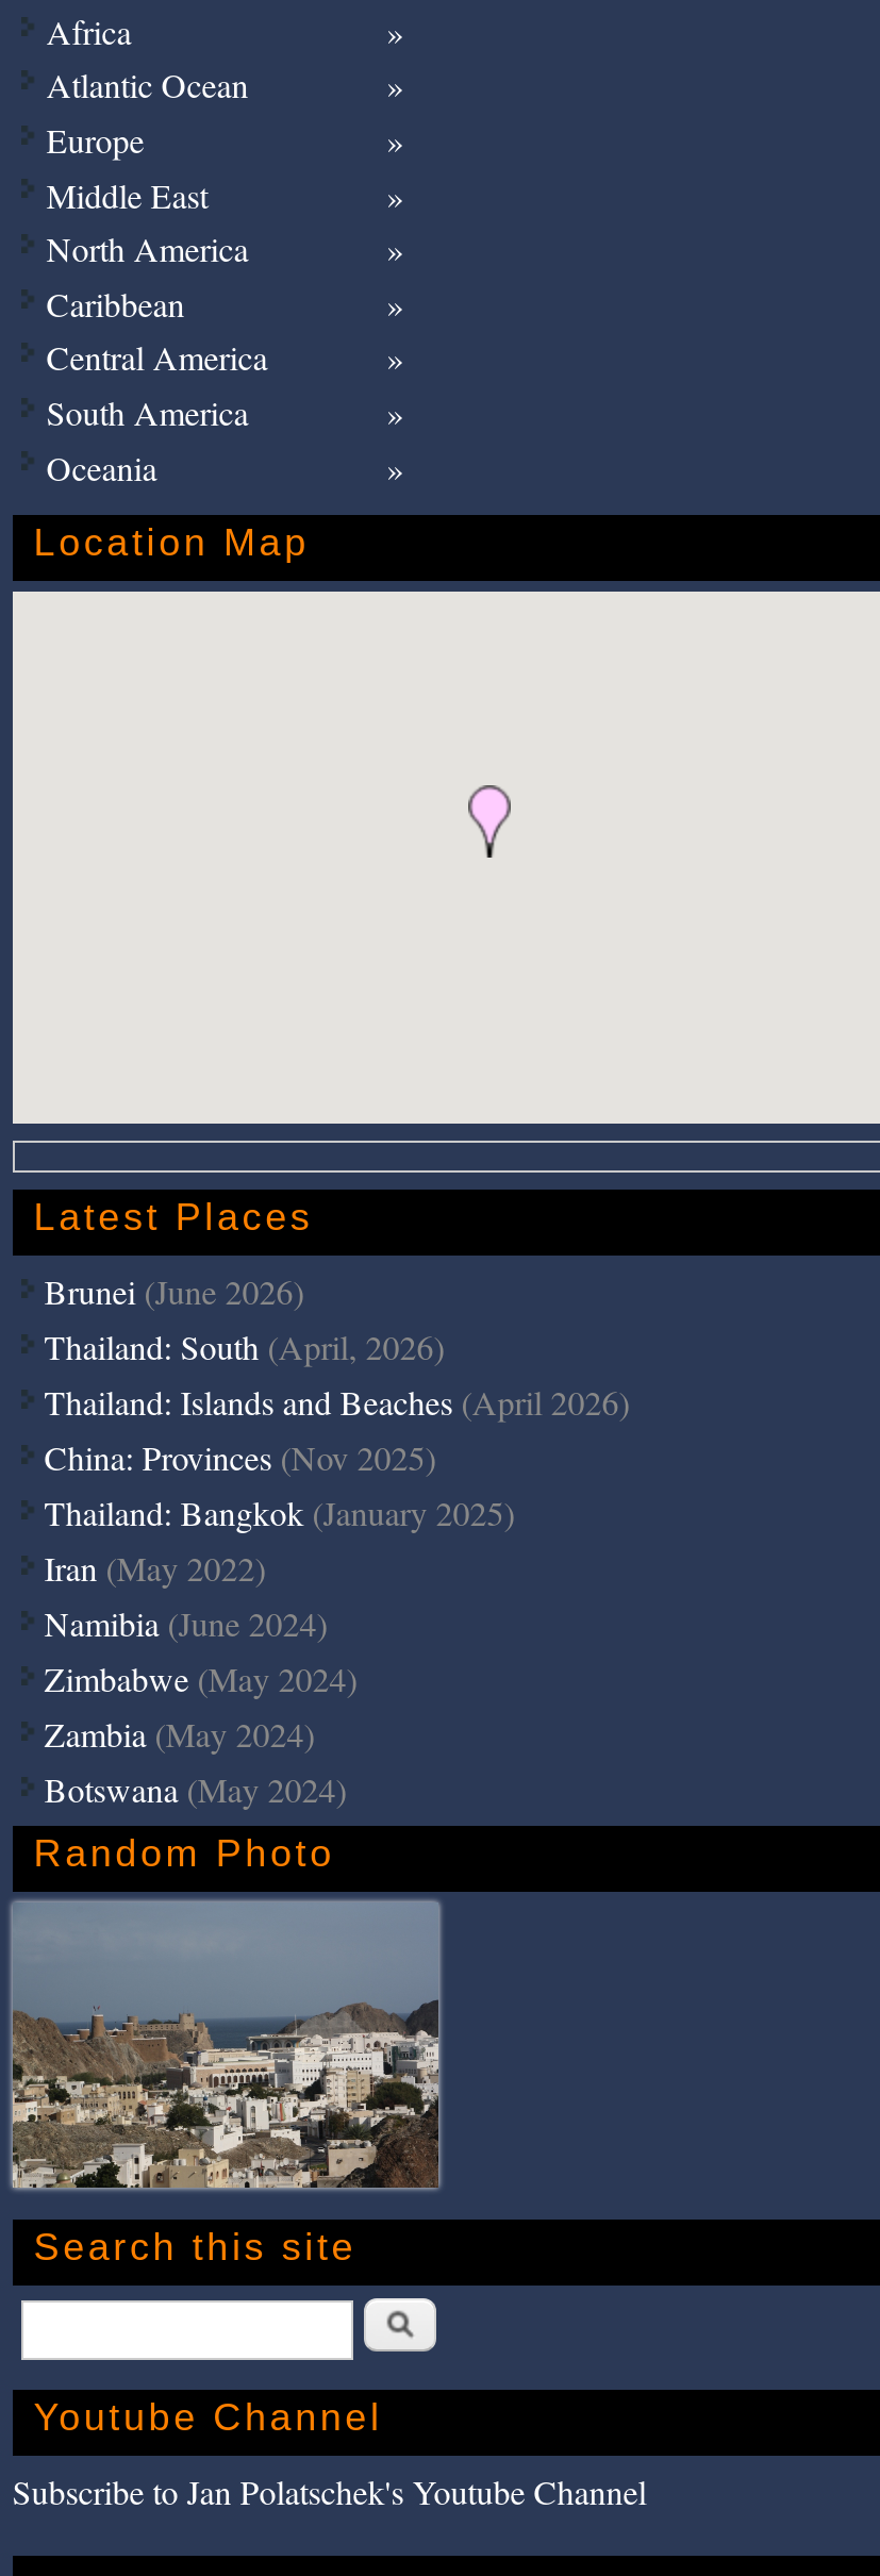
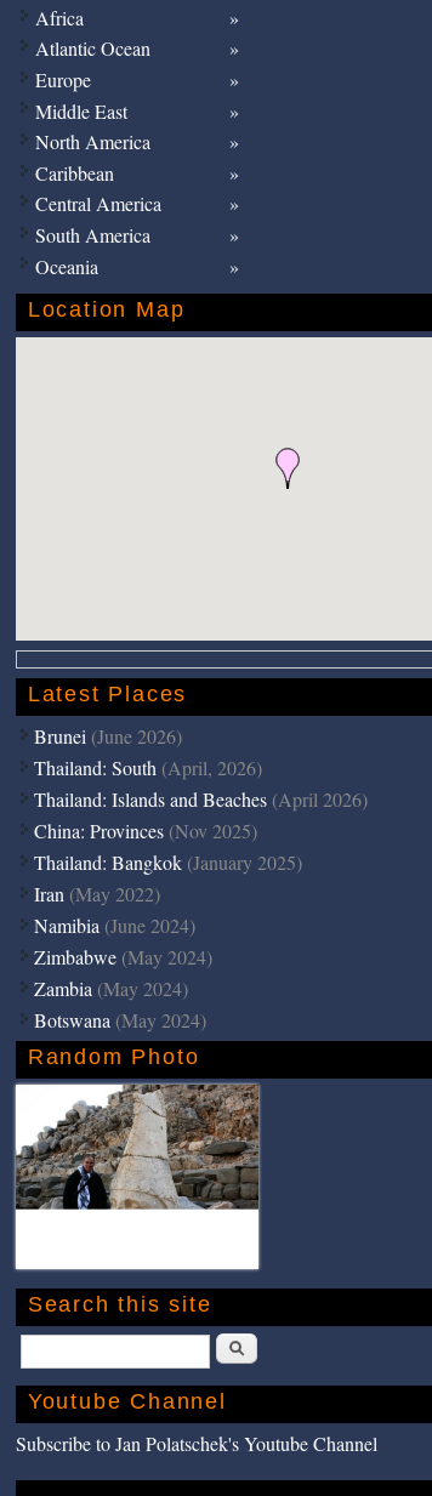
[11,1900,441,2188] [image] -> [15,1083,260,1270] [image]

